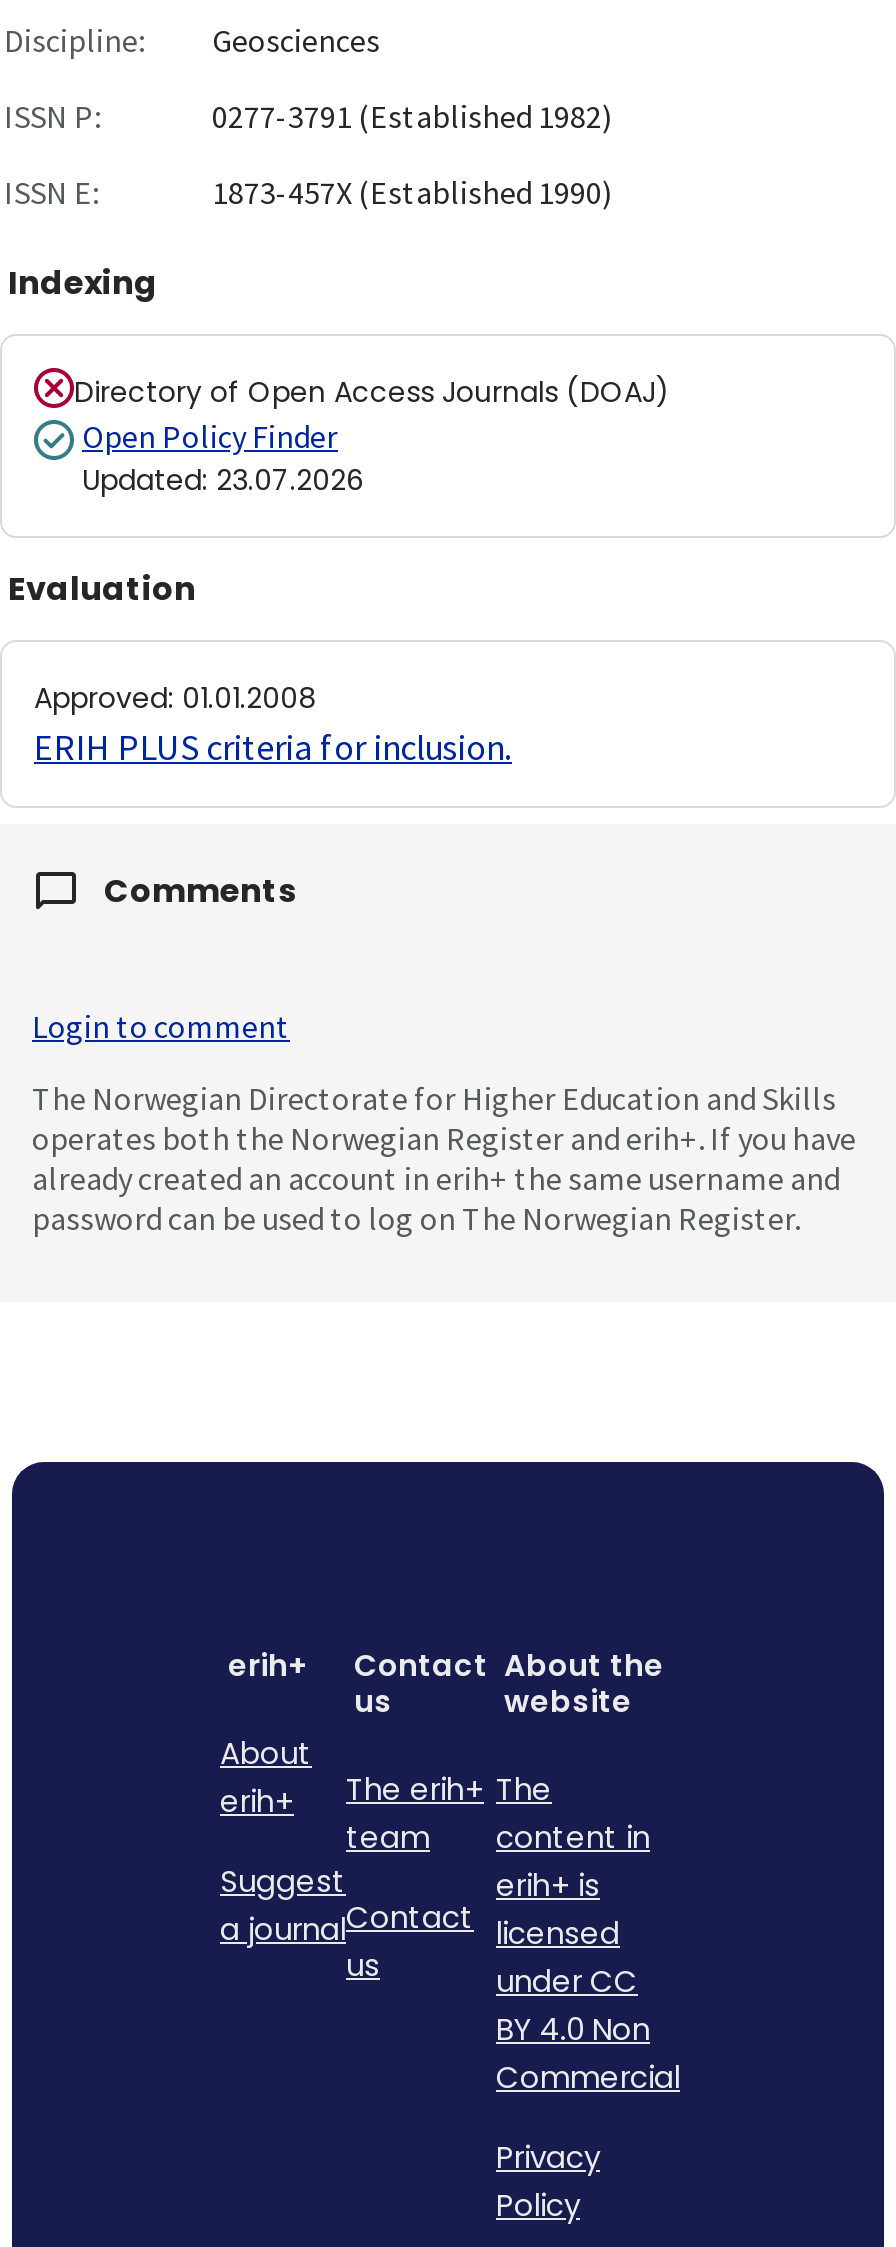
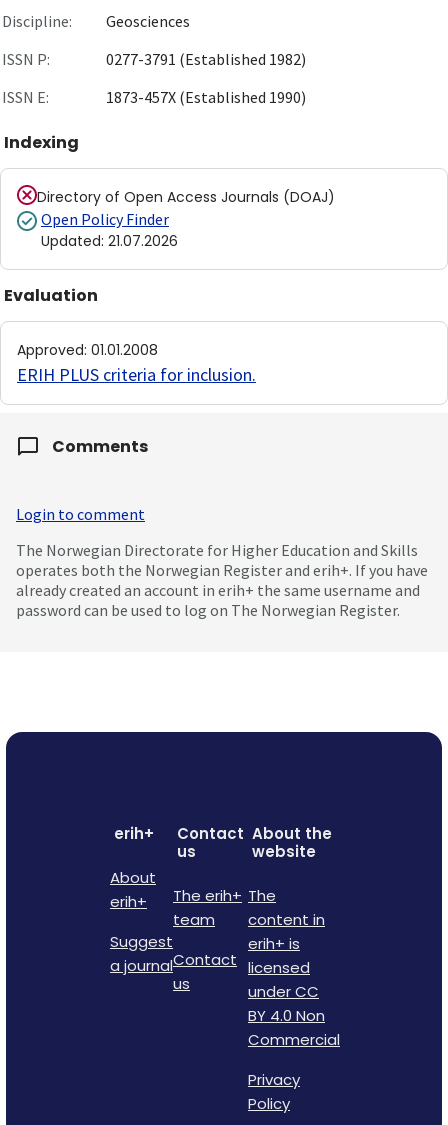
[82,460,364,500] Updated: 23.07.2026 -> [41,231,178,251] Updated: 21.07.2026

